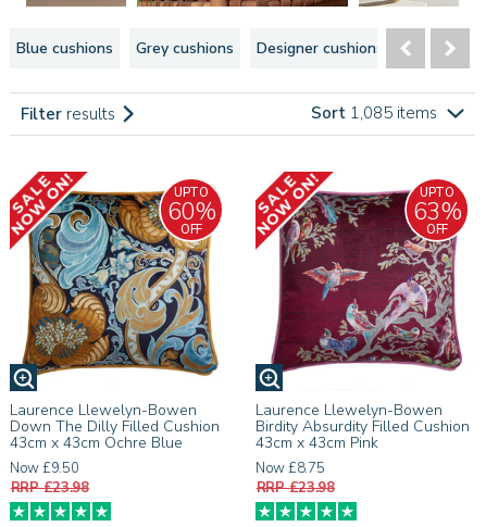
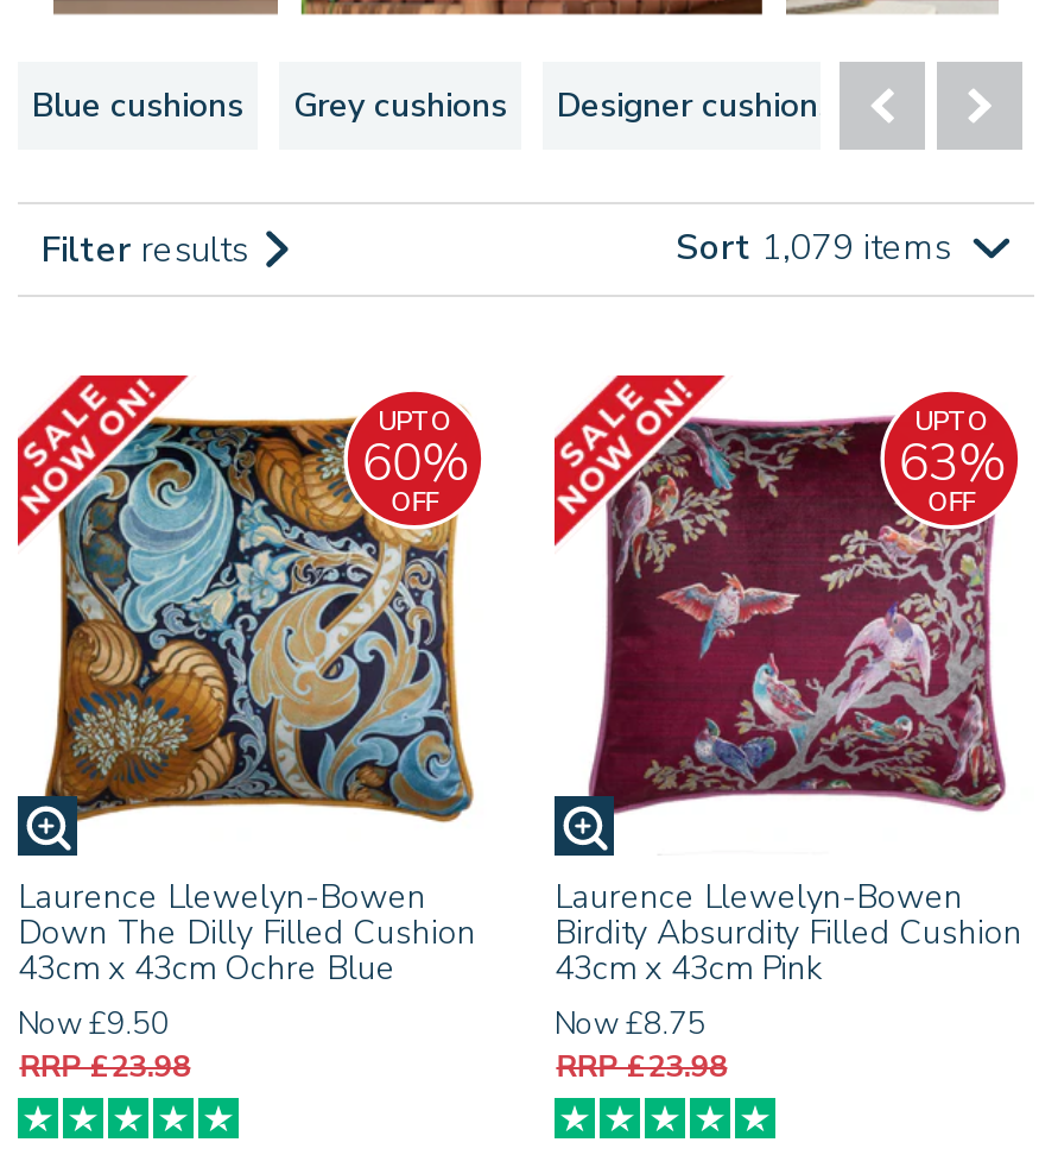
[311,102,437,124] Sort 1,085 items -> [676,223,951,271] Sort 1,079 items

